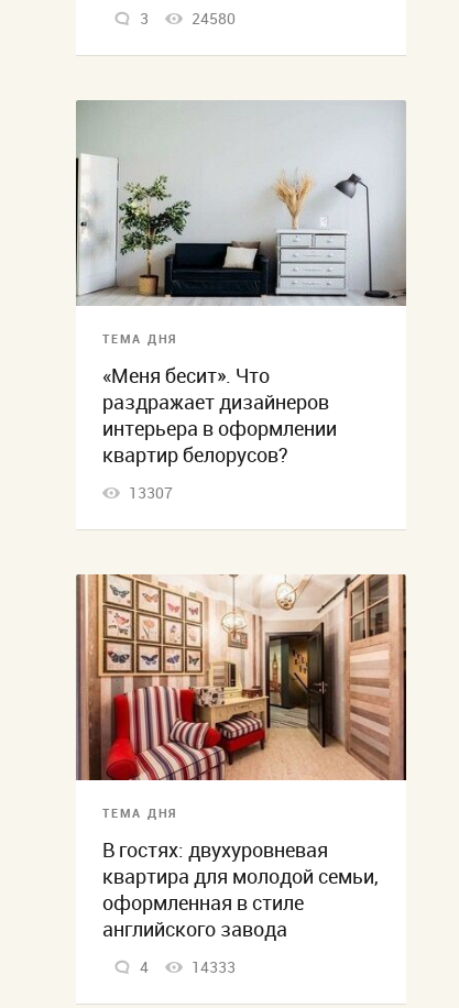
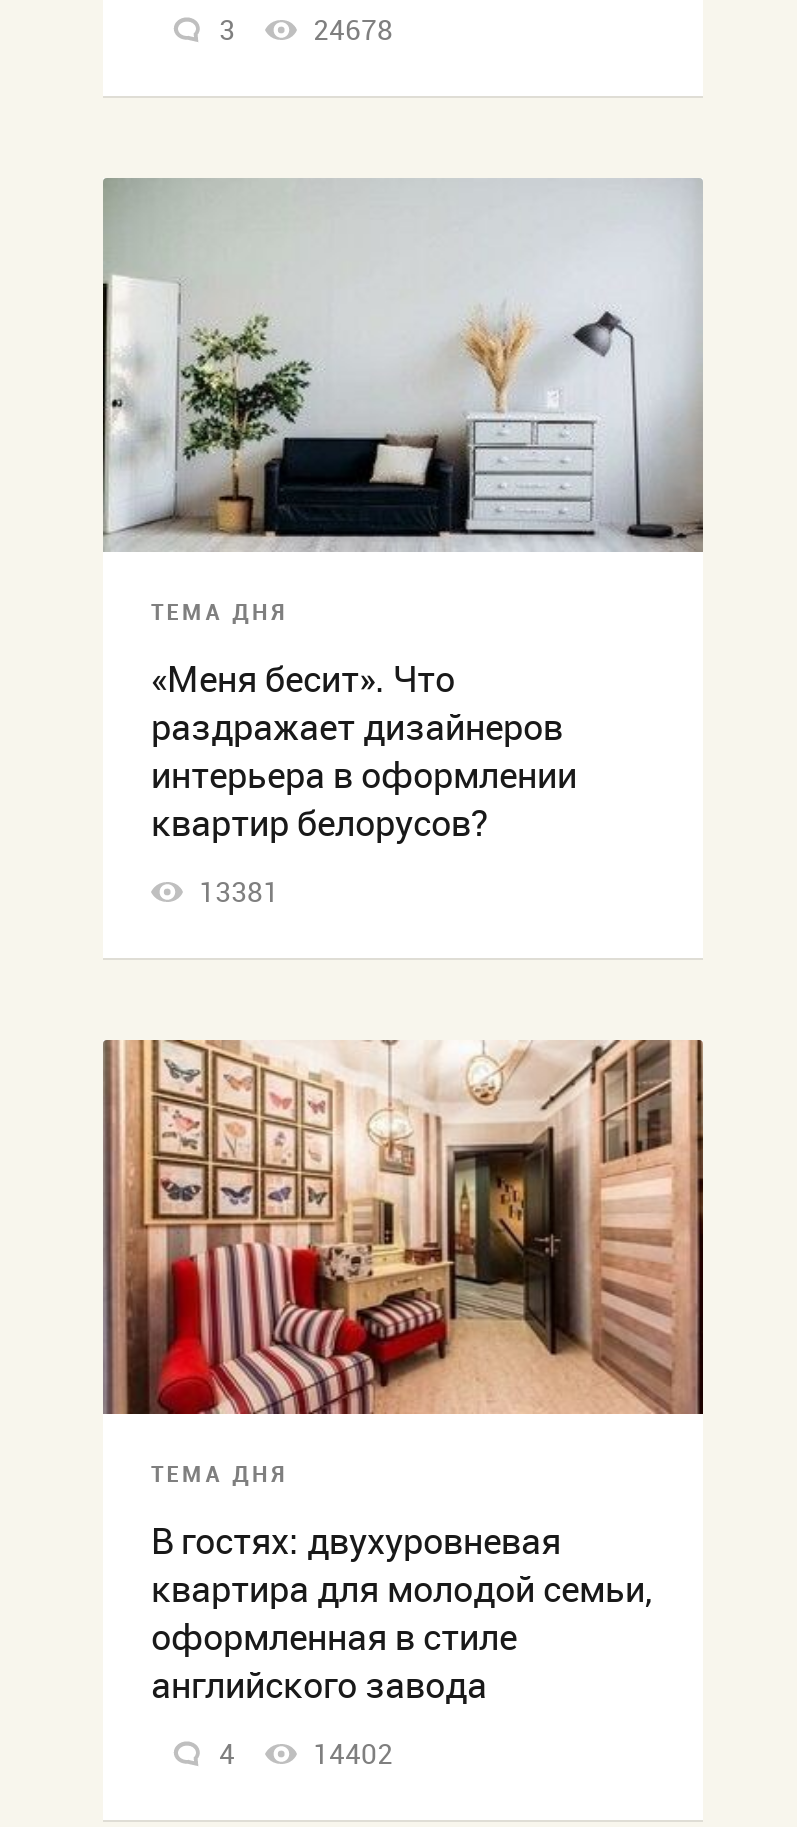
[192,10,236,28] 24580 -> [313,14,393,46] 24678
[129,484,173,502] 13307 -> [199,876,279,908] 13381
[192,958,236,976] 14333 -> [313,1738,393,1770] 14402

